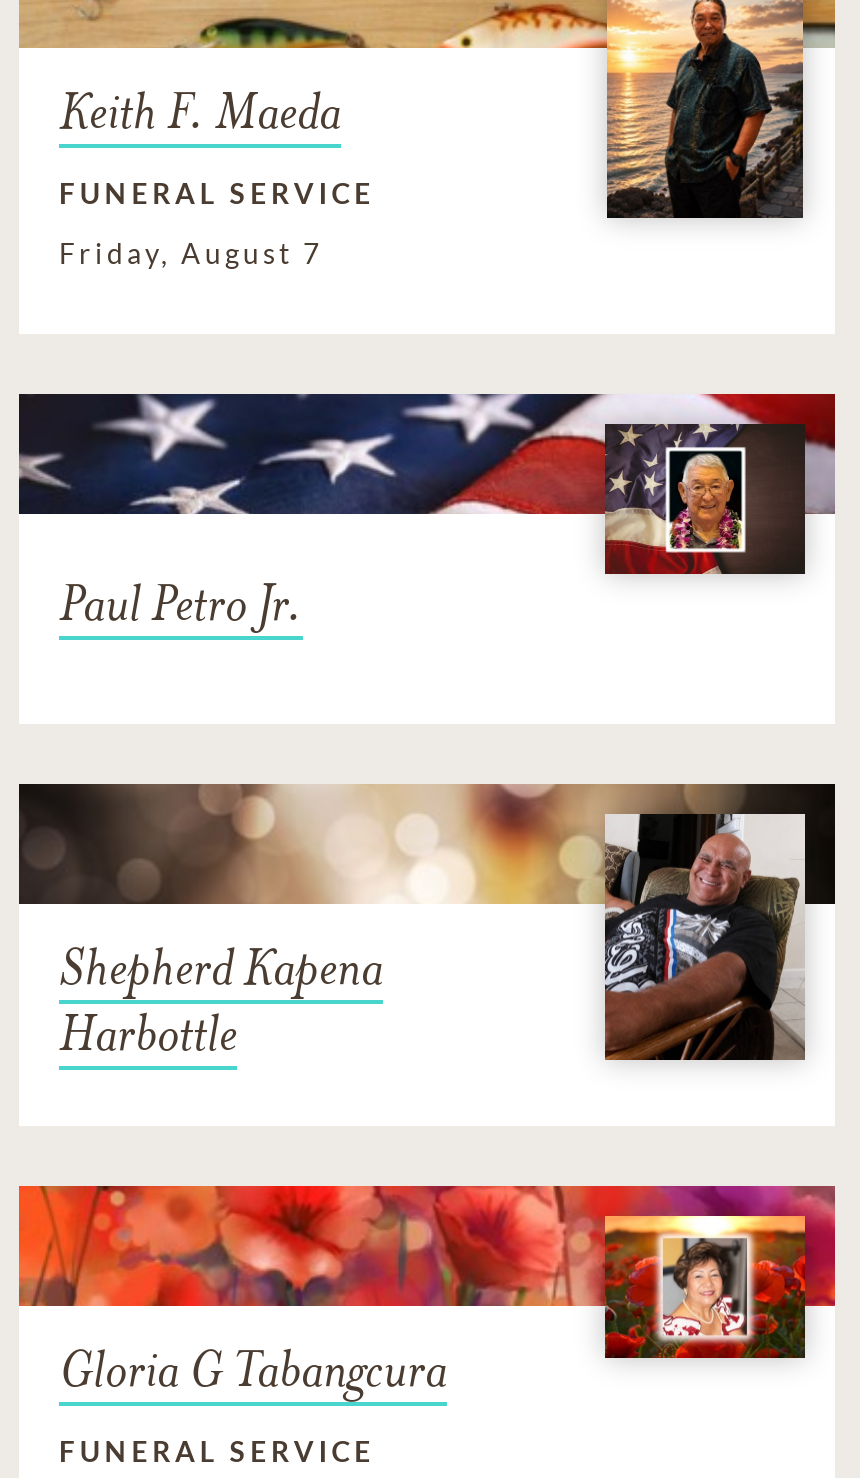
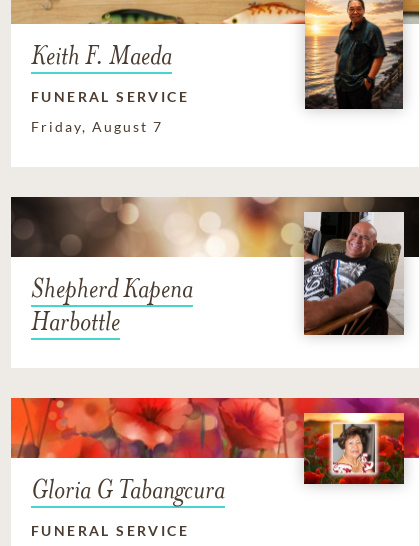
[59,570,303,636] Paul Petro Jr. -> none

